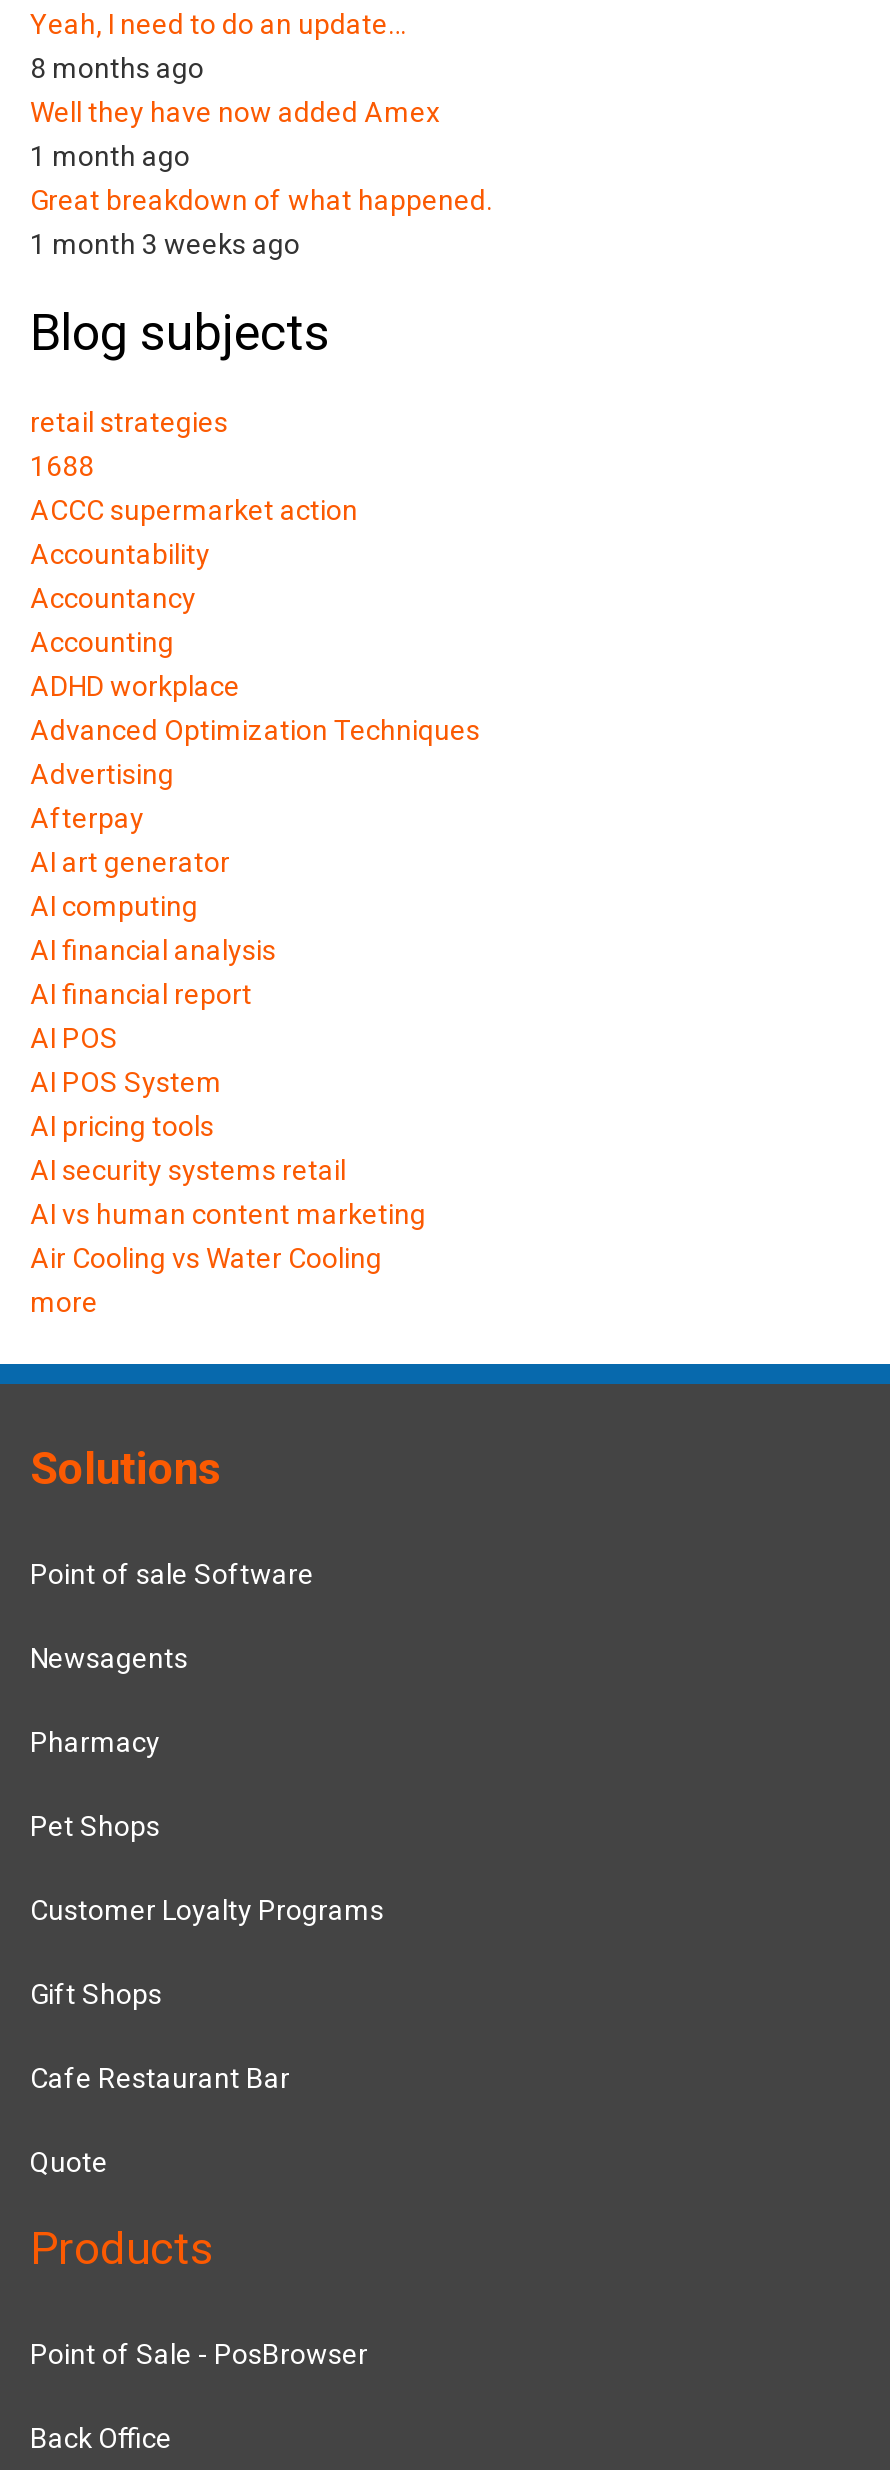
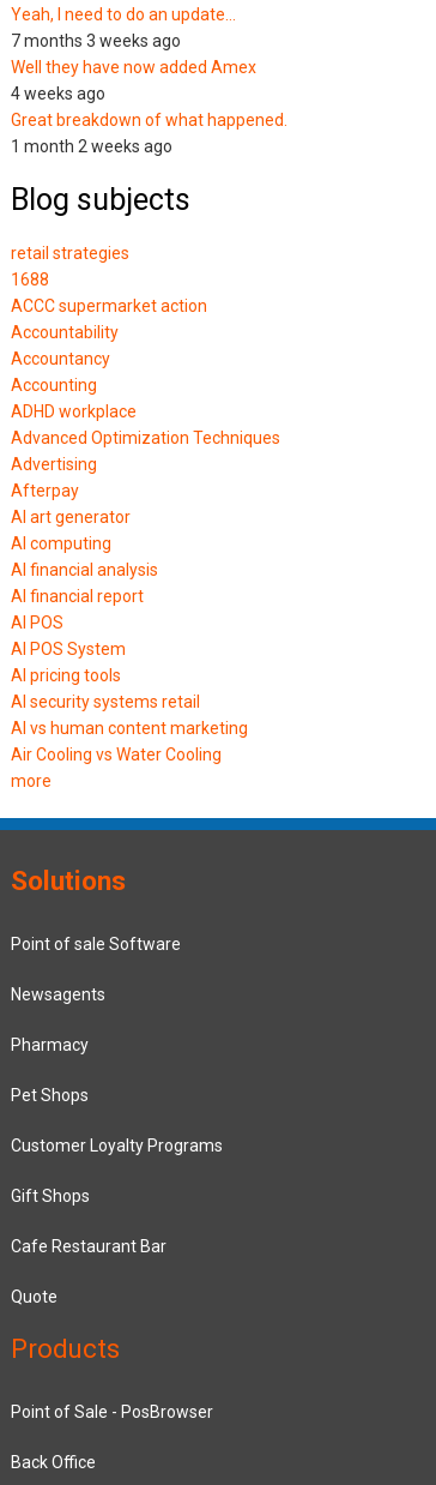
[30,52,204,84] 8 months ago -> [11,31,181,50] 7 months 3 weeks ago
[30,140,190,172] 1 month ago -> [11,84,105,103] 4 weeks ago
[30,228,300,260] 1 month 3 weeks ago -> [11,137,172,156] 1 month 2 weeks ago

